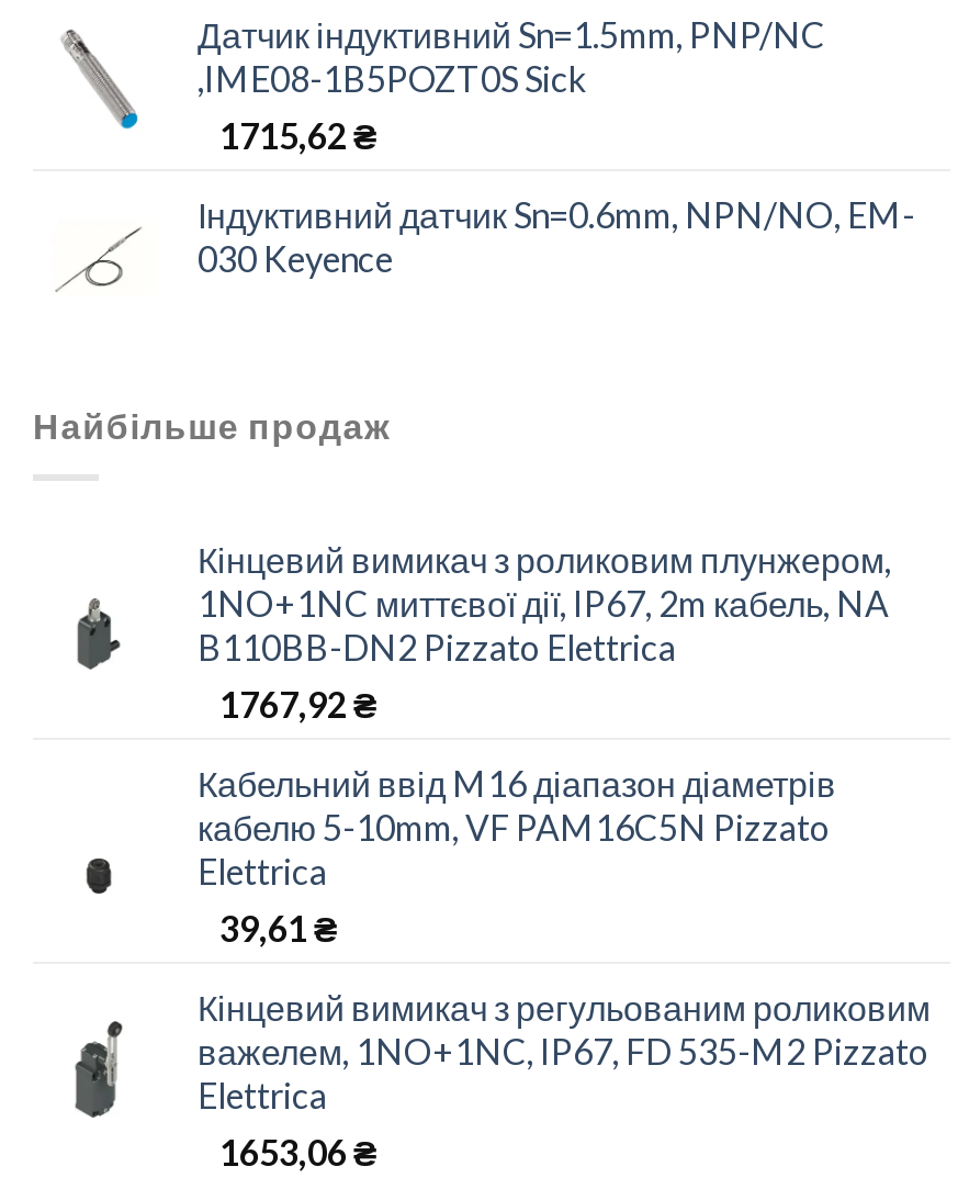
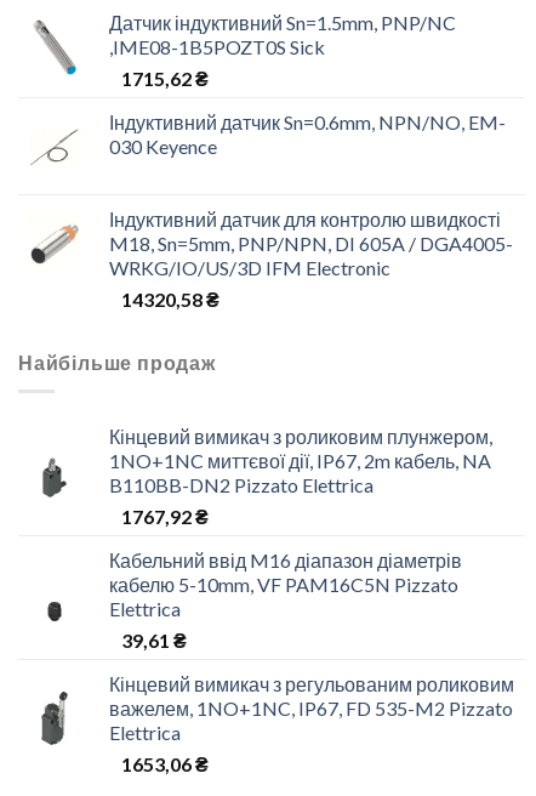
none -> [29,207,513,310] [image] | Індуктивний датчик для контролю швидкості | M18, Sn=5mm, PNP/NPN, DI 605A / DGA4005- | WRKG/IO/US/3D IFM Electronic | 14320,58₴

